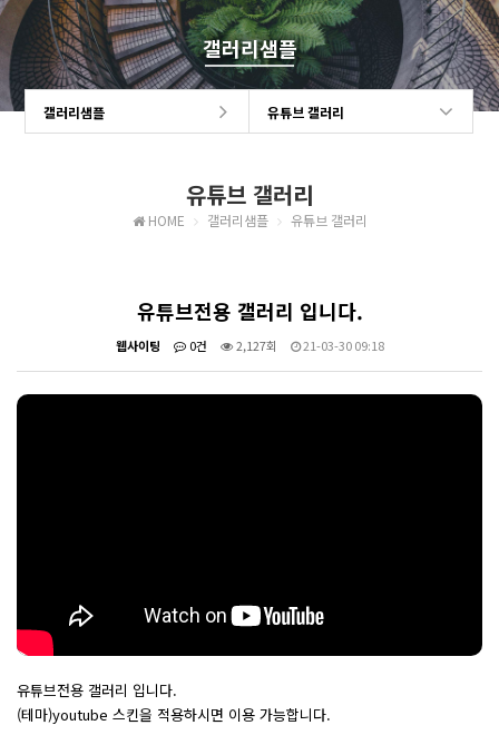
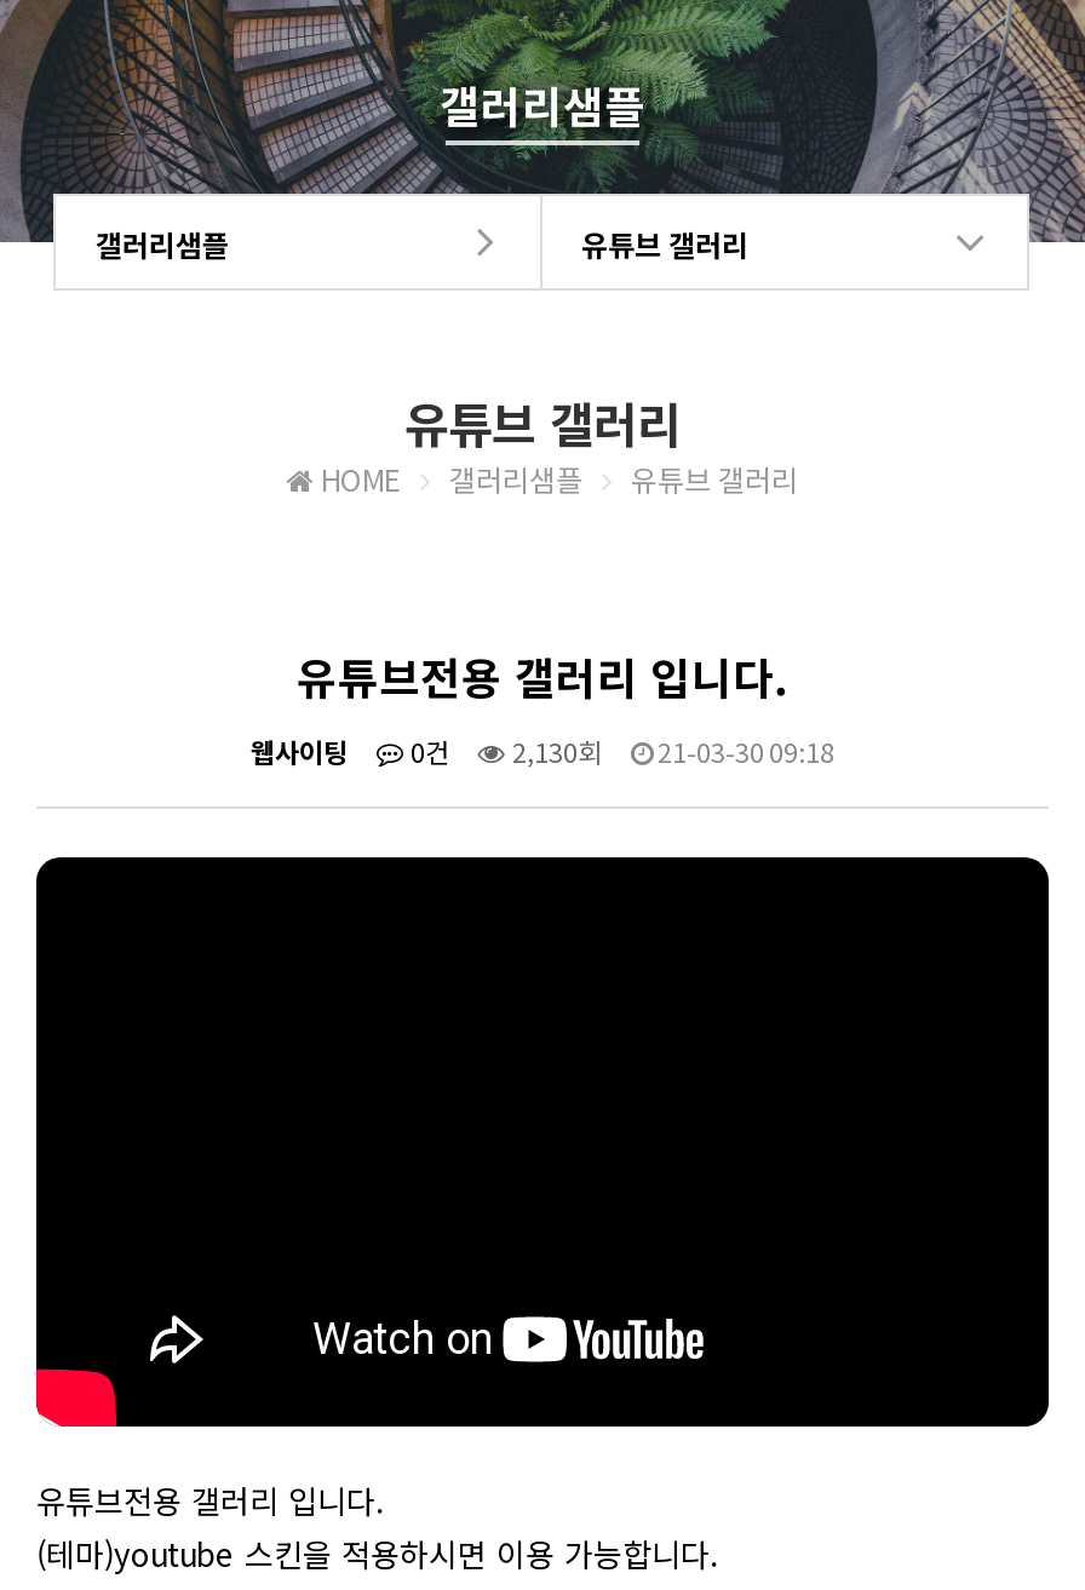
[115,336,384,354] 웹사이팅 0건 2,127회 21-03-30 09:18 -> [251,731,834,770] 웹사이팅 0건 2,130회 21-03-30 09:18

